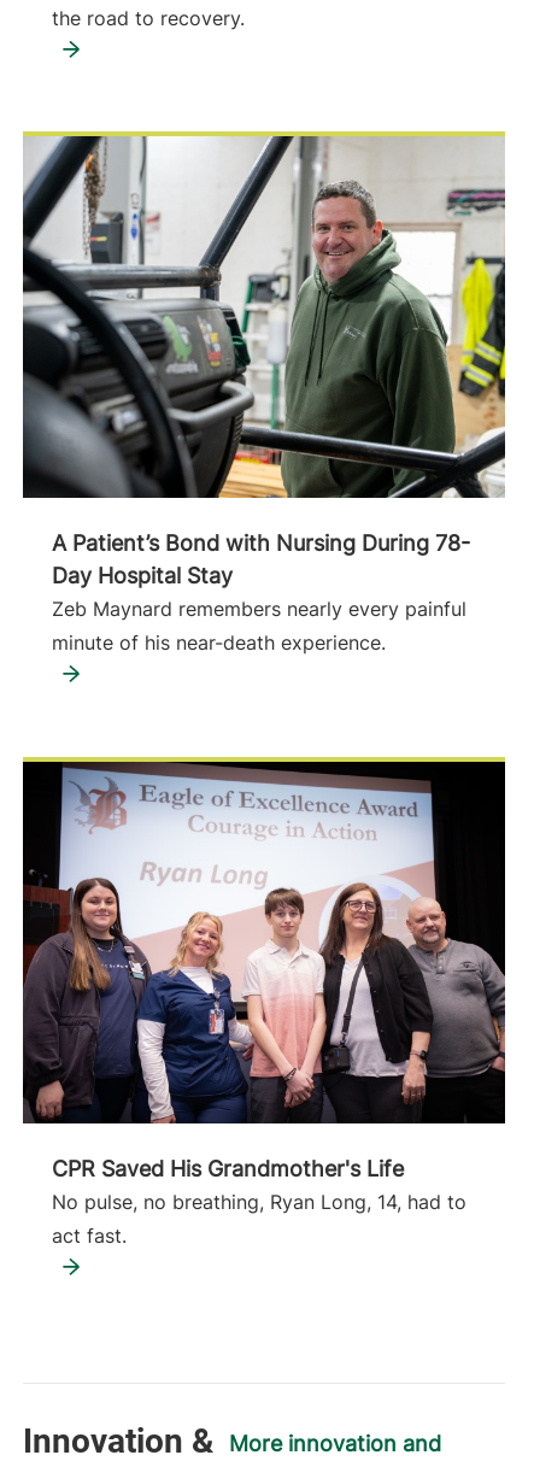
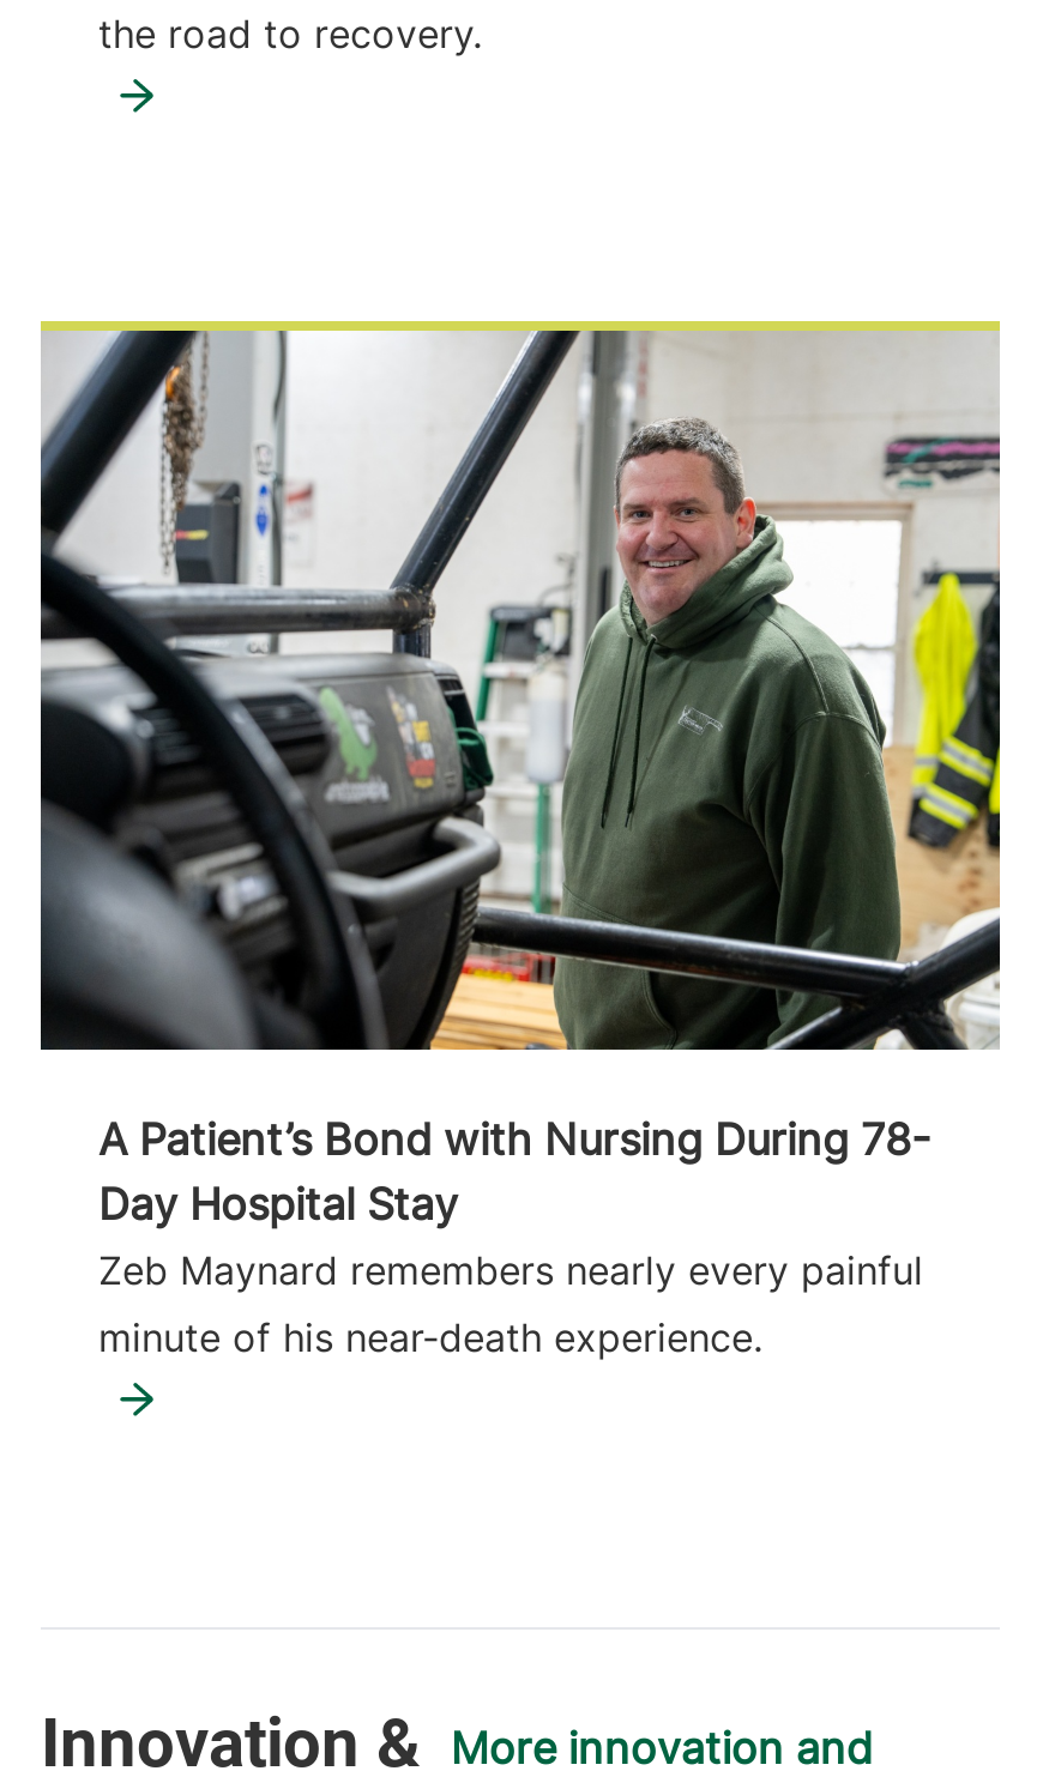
moved [20,134,507,655] -> [36,326,1005,1362]: [image] | A Patient’s Bond with Nursing During 78- | Day Hospital Stay | Zeb Maynard remembers nearly every painful | minute of his near-death experience.
[22,756,506,1248] [image] | CPR Saved His Grandmother's Life | No pulse, no breathing, Ryan Long, 14, had to | act fast. -> none

